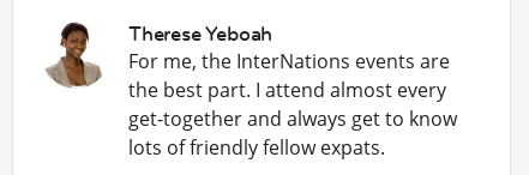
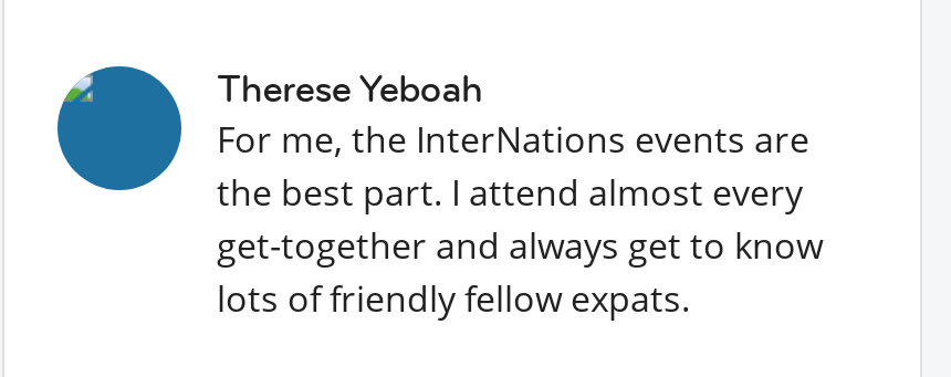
[42,22,109,89] [image] -> [55,64,184,192] [image]

